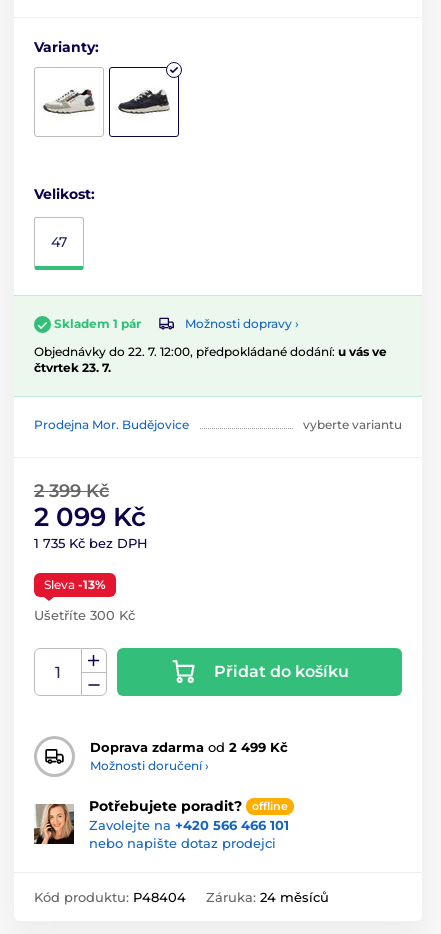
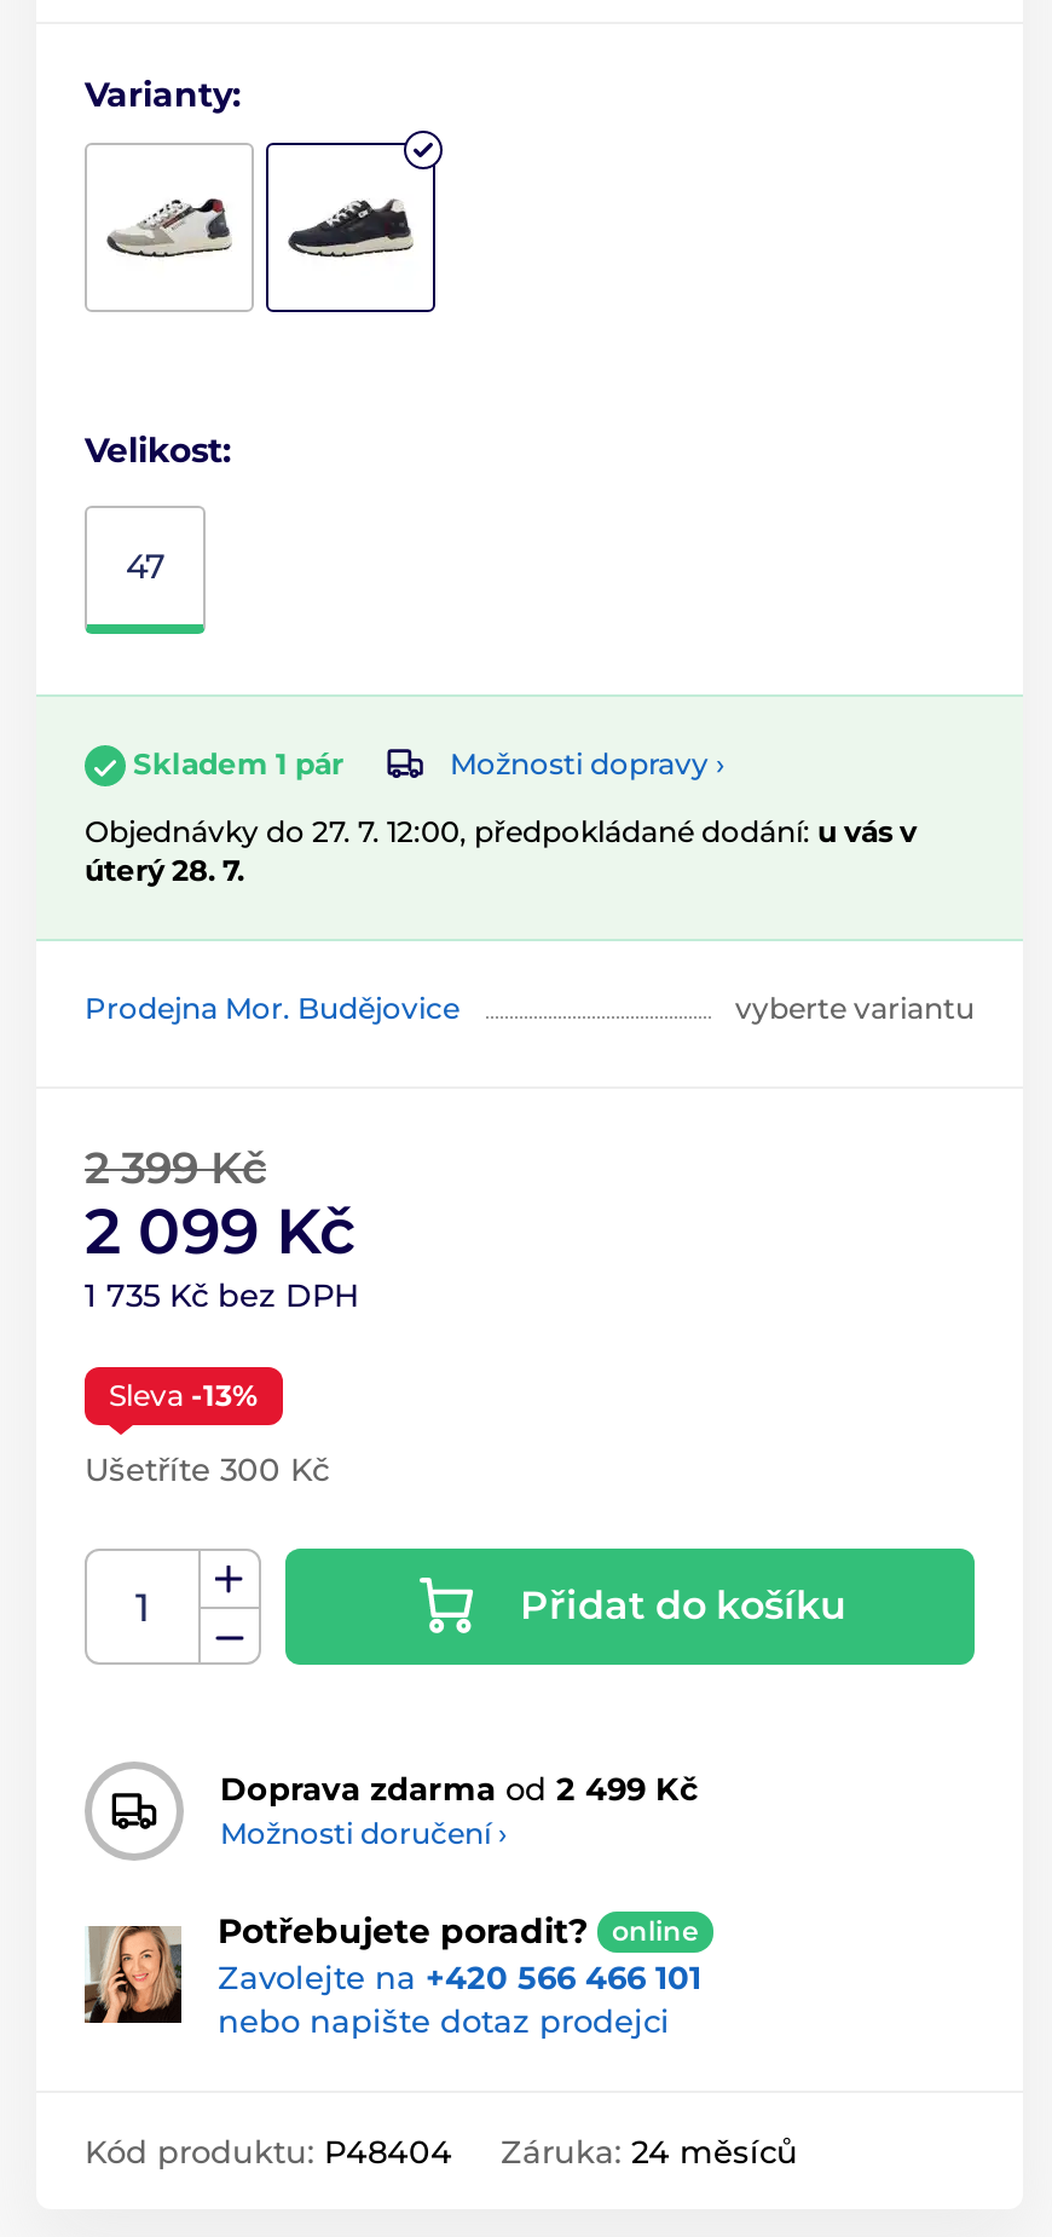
[34,343,387,374] Objednávky do 22. 7. 12:00, předpokládané dodání: u vás ve | čtvrtek 23. 7. -> [85,812,917,887] Objednávky do 27. 7. 12:00, předpokládané dodání: u vás v | úterý 28. 7.
[252,799,288,813] offline -> [612,1913,699,1947] online

